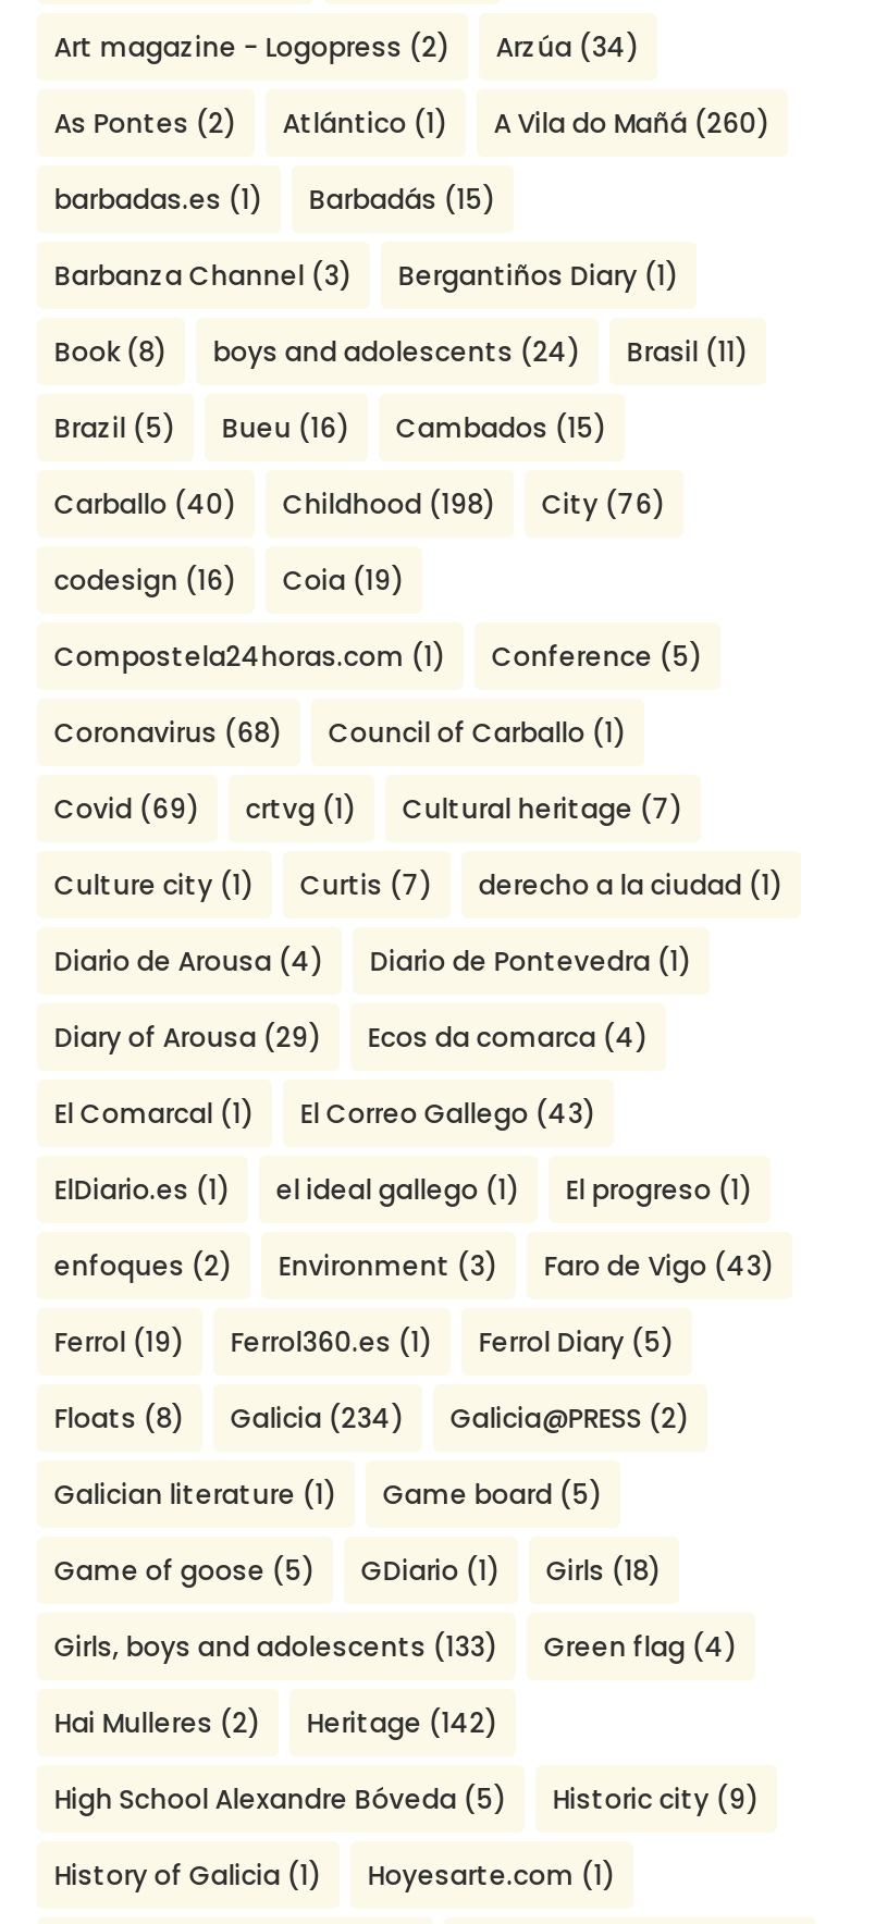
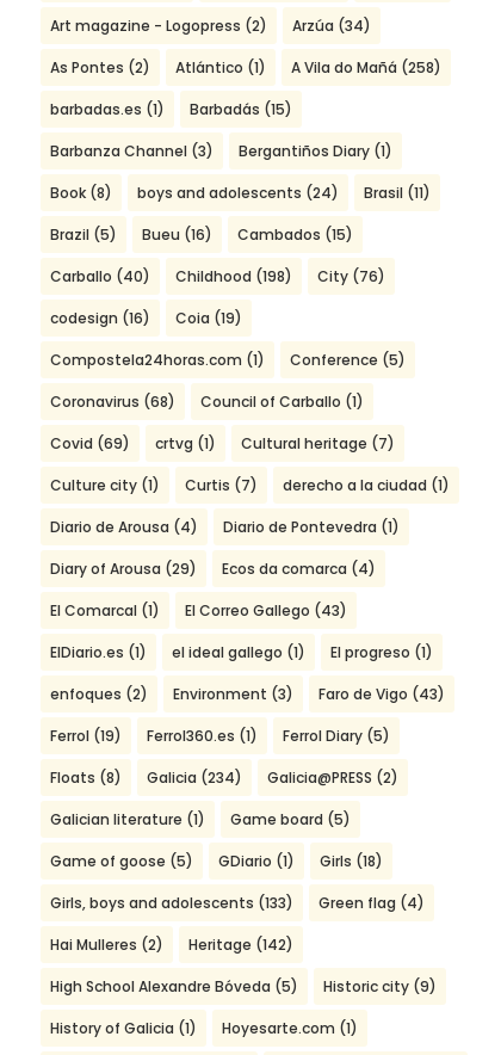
[54,105,770,142] As Pontes (2) Atlántico (1) A Vila do Mañá (260) -> [50,58,441,78] As Pontes (2) Atlántico (1) A Vila do Mañá (258)

